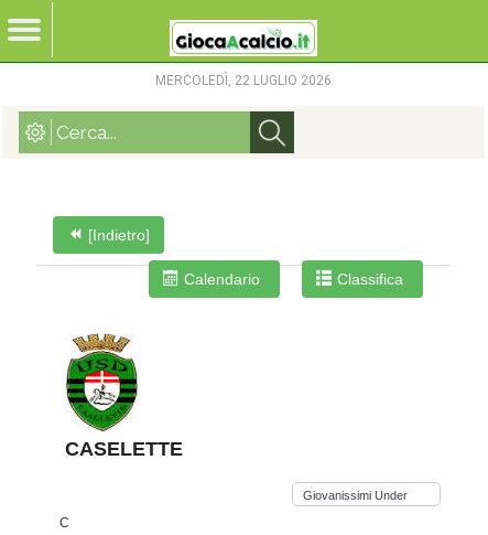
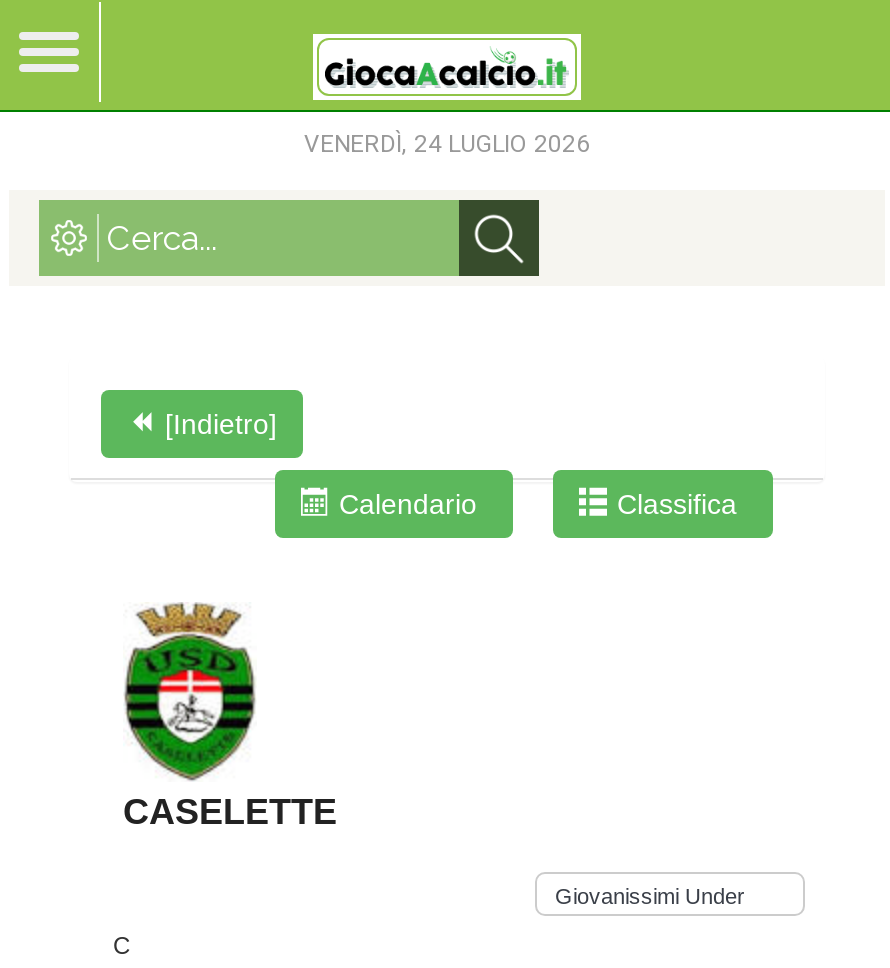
[155,73,332,88] MERCOLEDÌ, 22 LUGLIO 2026 -> [304,130,590,158] VENERDÌ, 24 LUGLIO 2026

